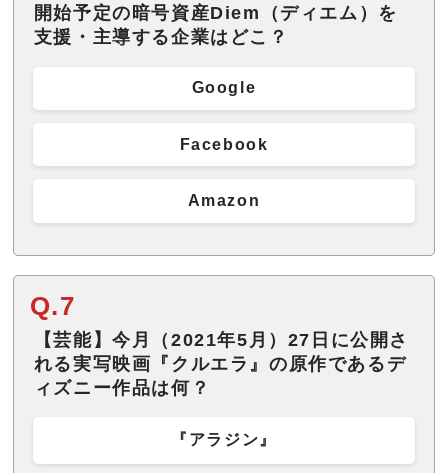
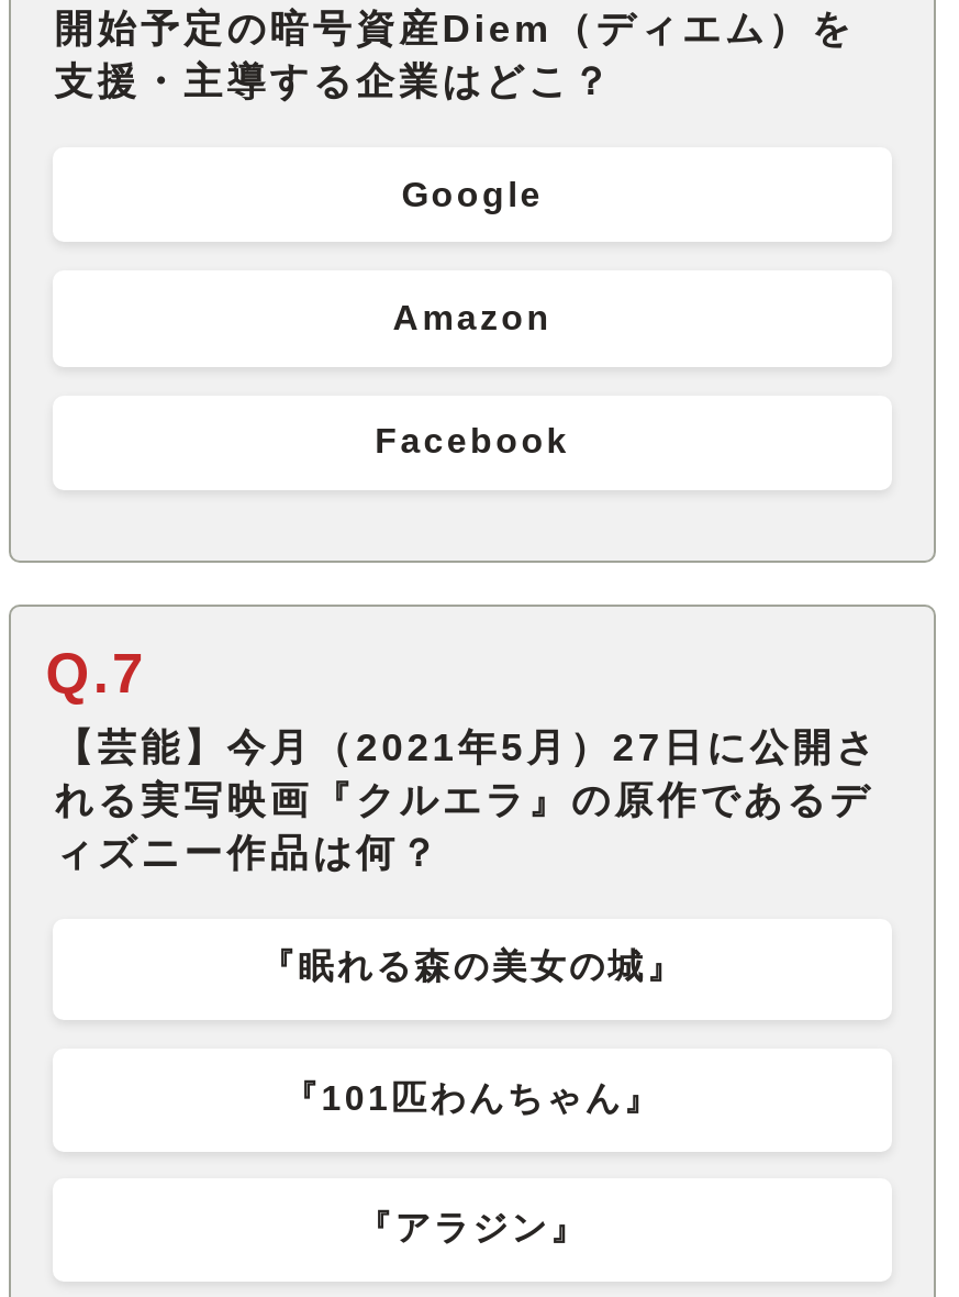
moved [188,192,260,209] -> [393,298,552,336]: Amazon
none -> [260,948,685,1116] 『眠れる森の美女の城』 | 『101匹わんちゃん』

